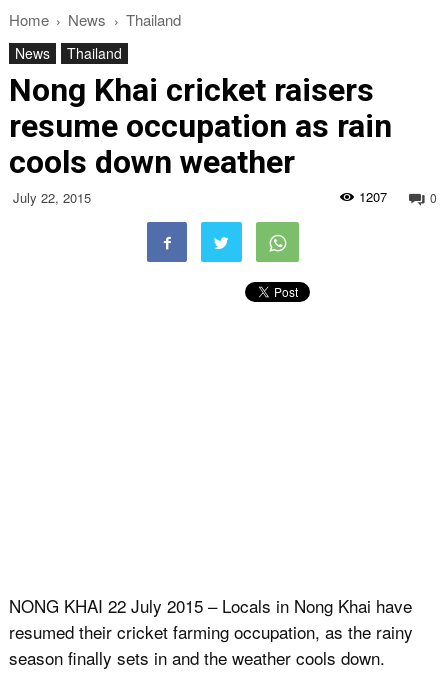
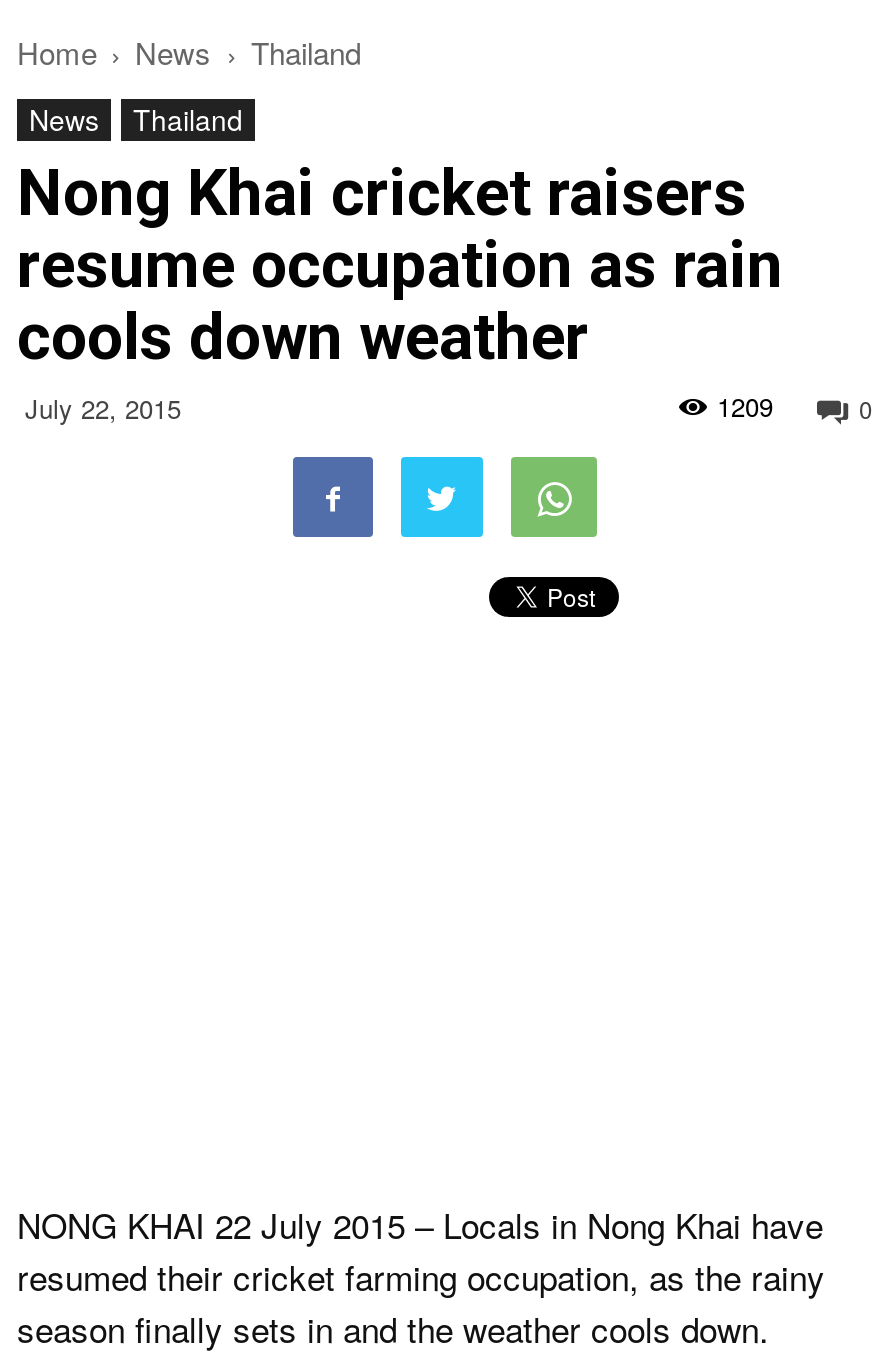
[359,187,387,206] 1207 -> [717,387,773,425] 1209

